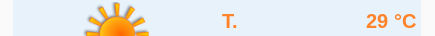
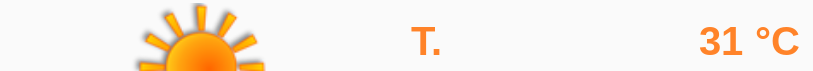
[366,10,416,32] 29 °C -> [699,19,799,63] 31 °C

